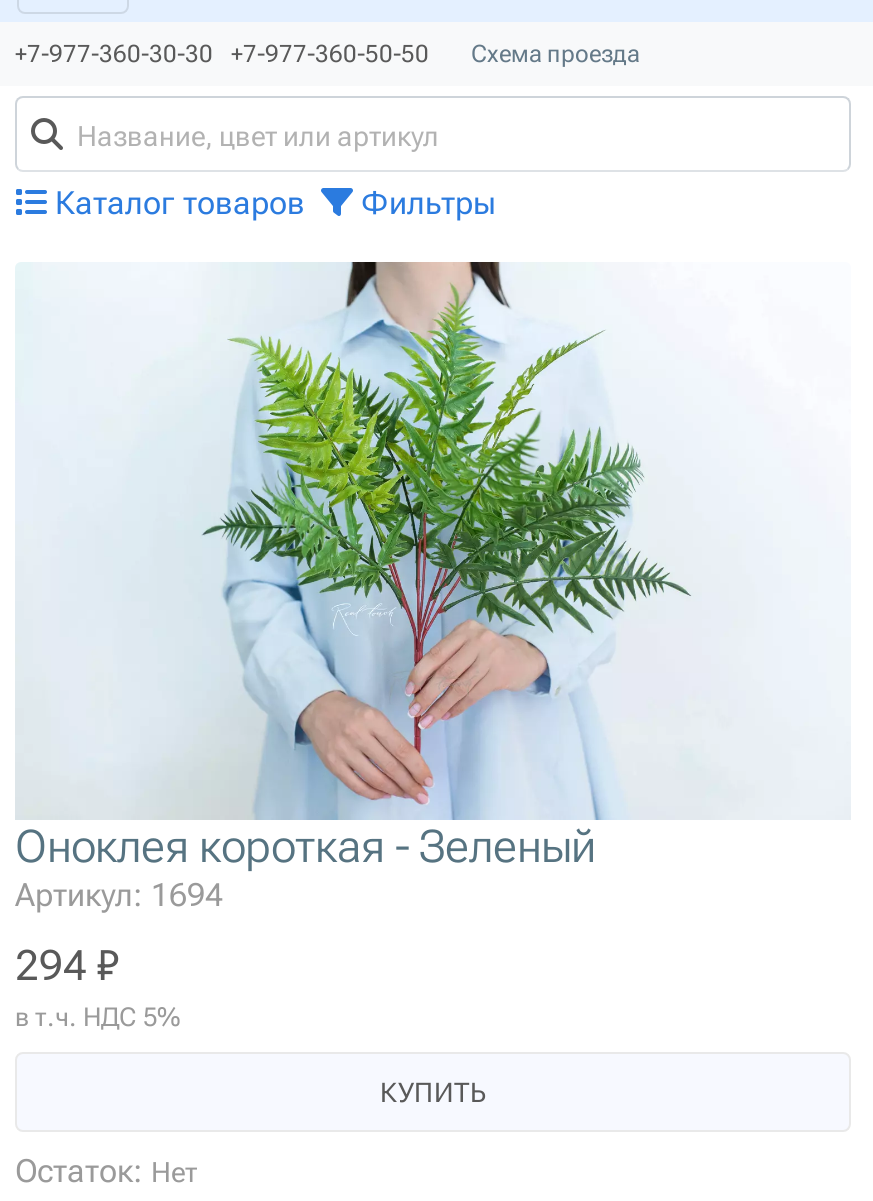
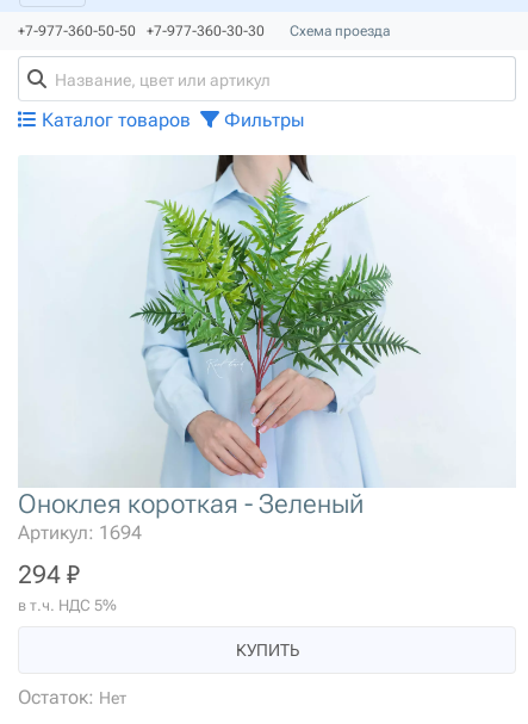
[15,40,639,68] +7-977-360-30-30 +7-977-360-50-50 Схема проезда -> [18,23,390,39] +7-977-360-50-50 +7-977-360-30-30 Схема проезда

